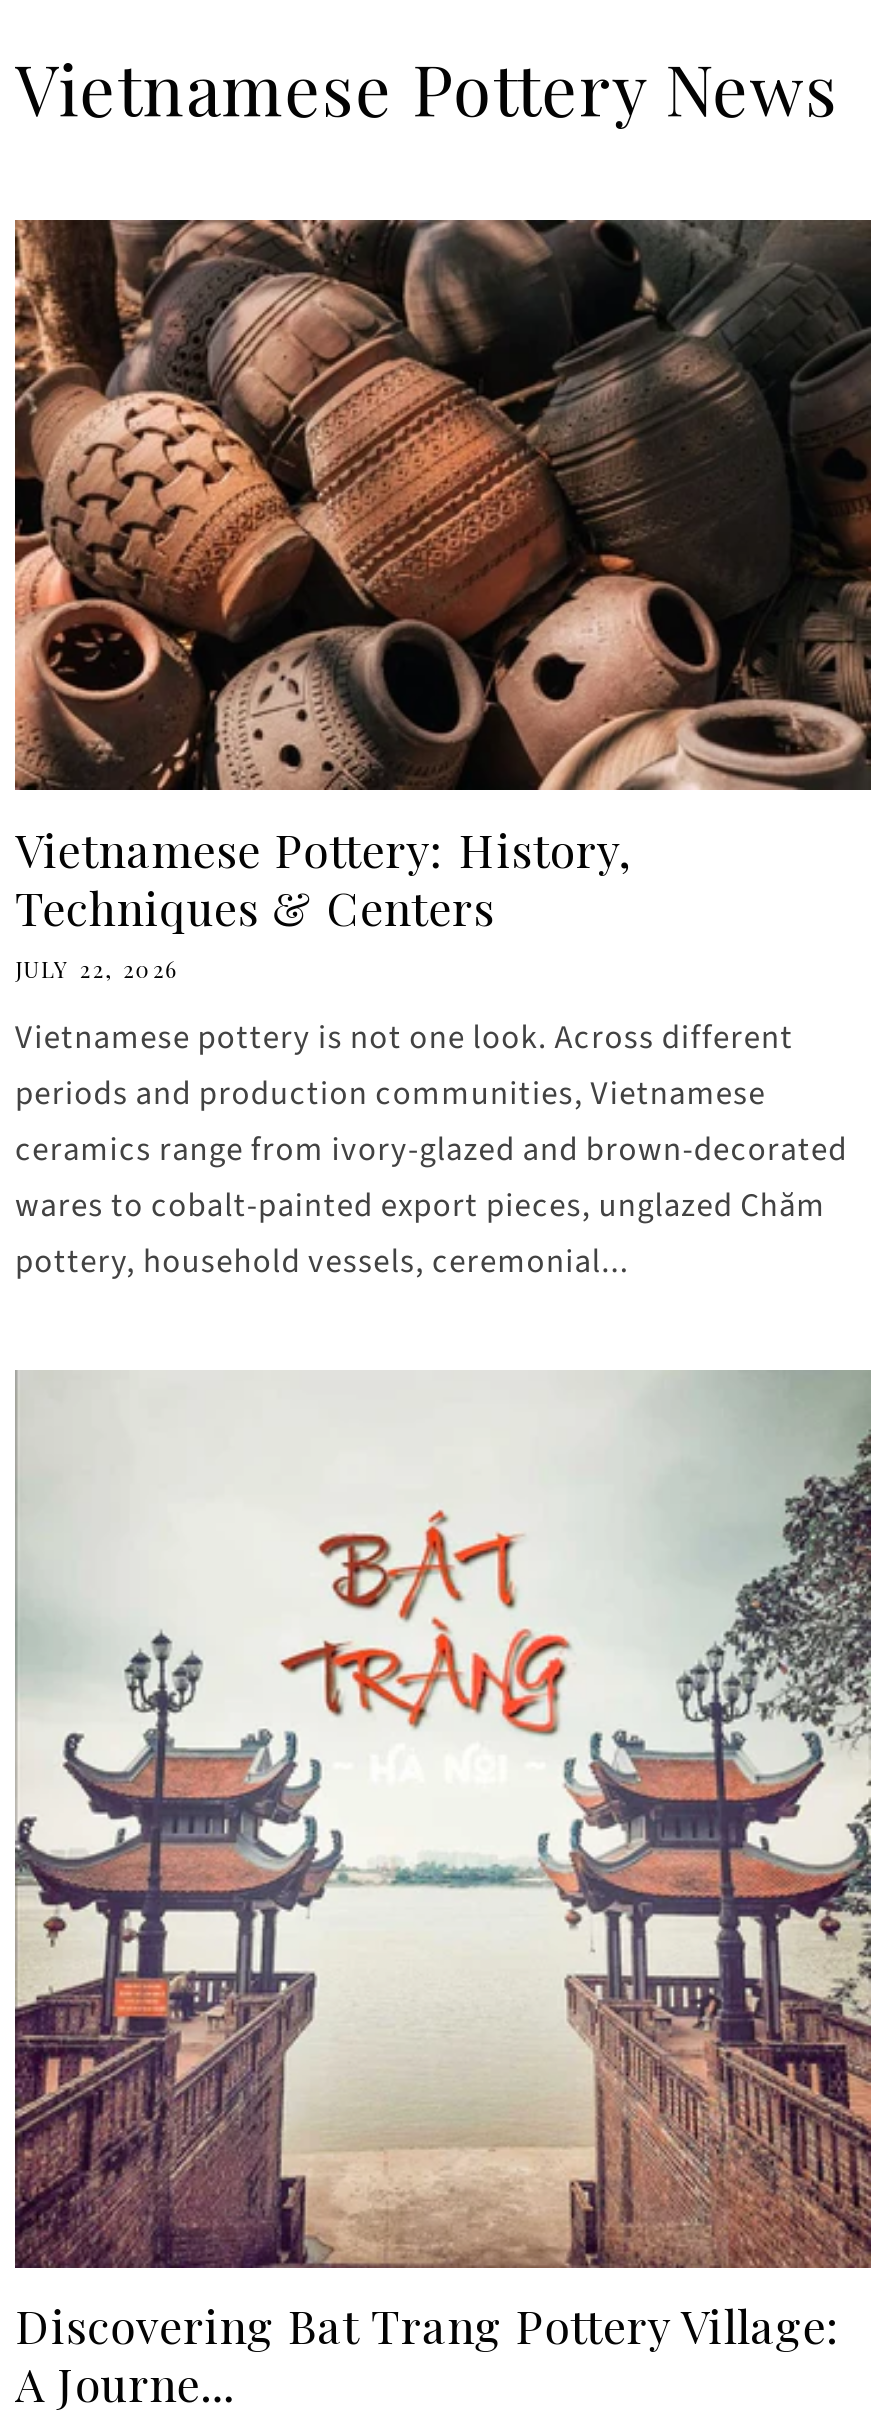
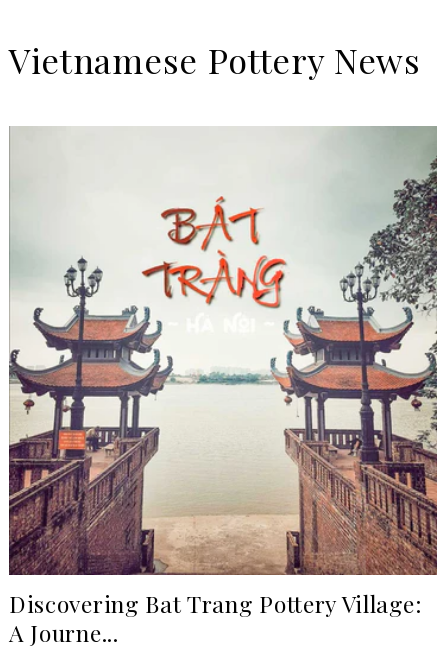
[13,218,873,1285] [image] | Vietnamese Pottery: History, | Techniques & Centers | JULY 22, 2026 | Vietnamese pottery is not one look. Across different | periods and production communities, Vietnamese | ceramics range from ivory-glazed and brown-decorated | wares to cobalt-painted export pieces, unglazed Chăm | pottery, household vessels, ceremonial... -> none

